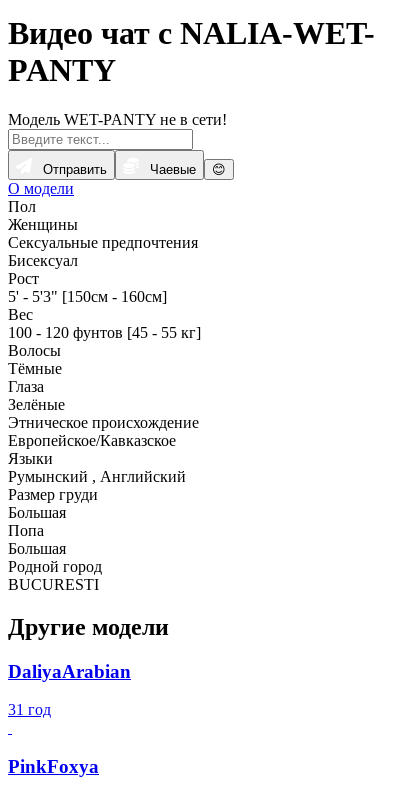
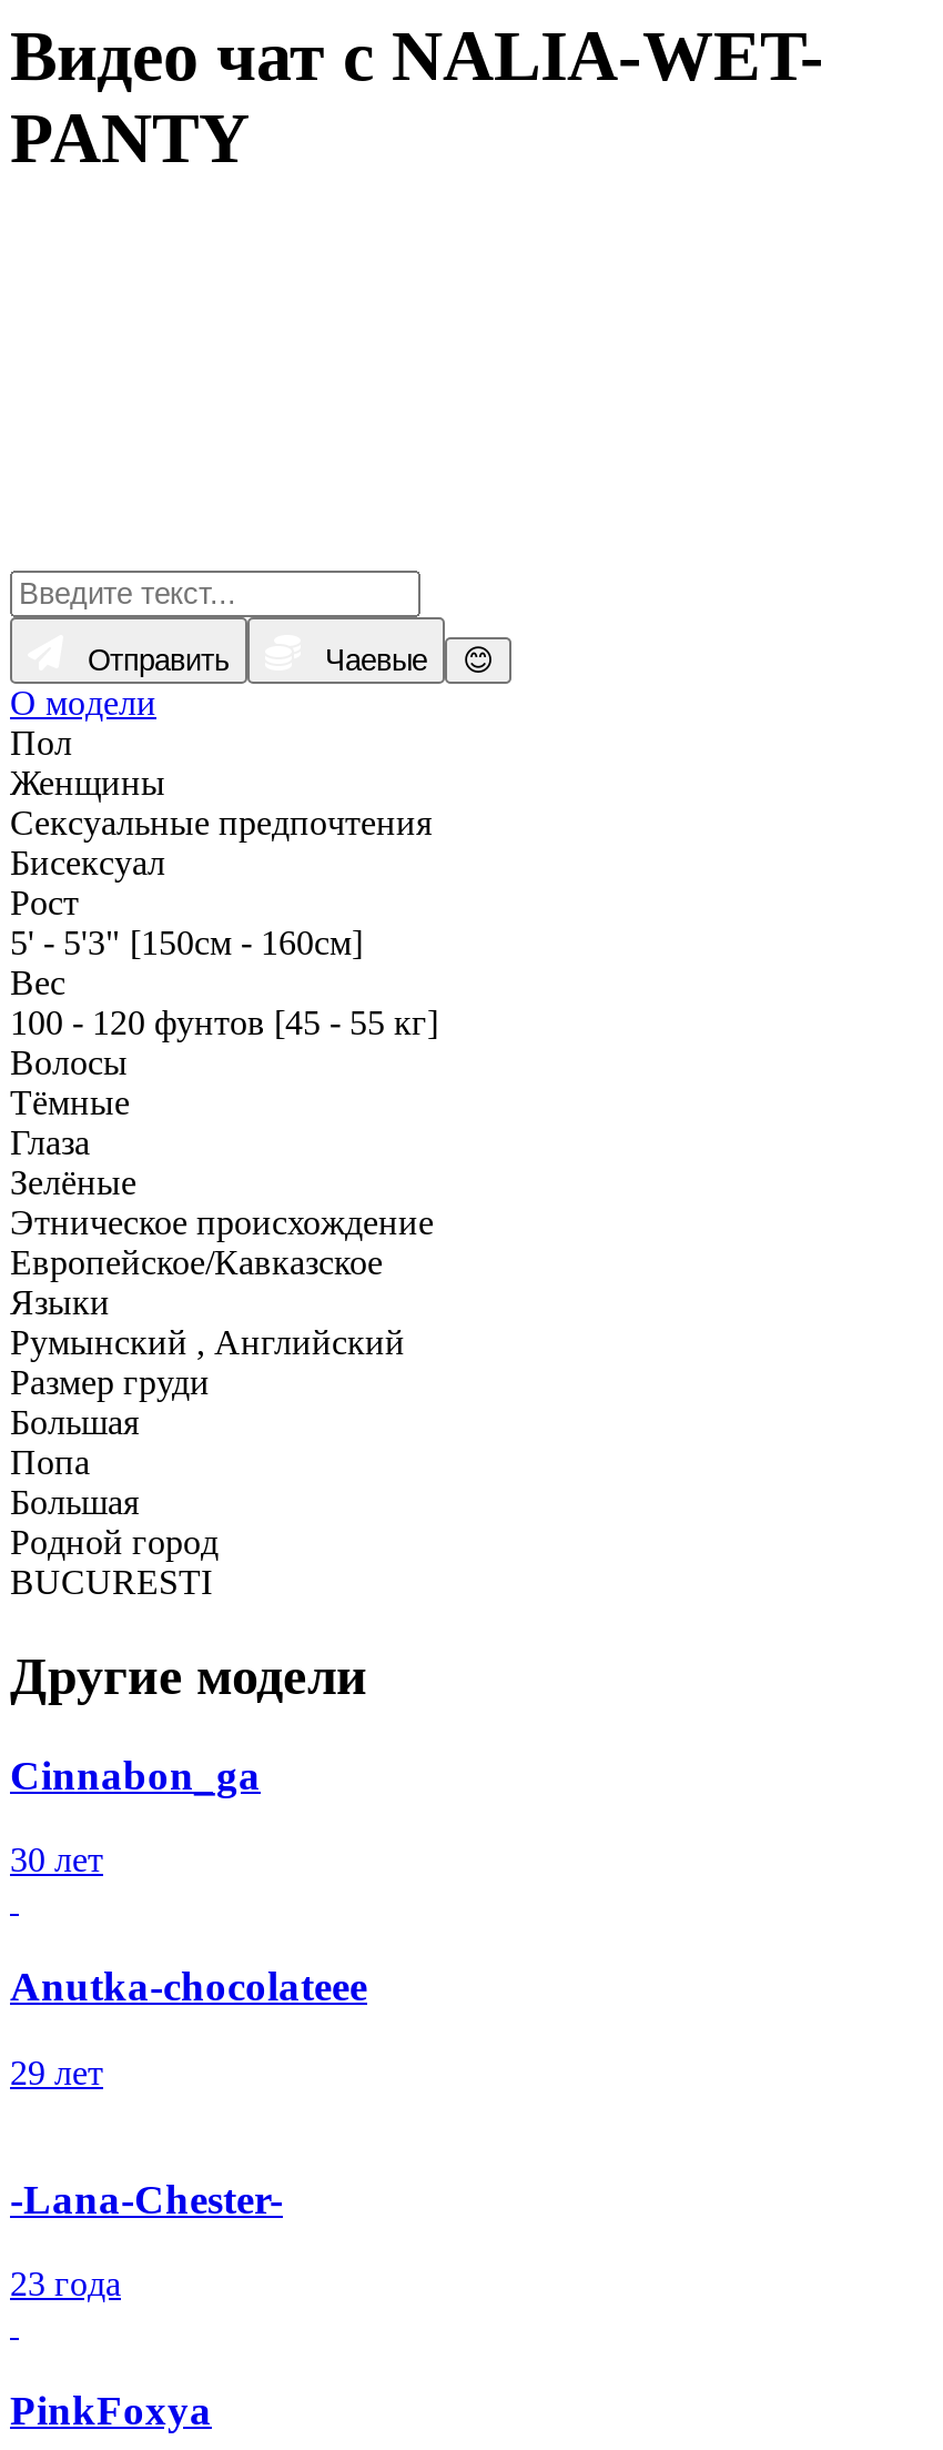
[8,111,227,128] Модель WET-PANTY не в сети! -> none
[8,661,131,718] DaliyaArabian | 31 год -> [10,1751,367,2303] Cinnabon_ga | 30 лет | Anutka-chocolateee | 29 лет | -Lana-Chester- | 23 года

